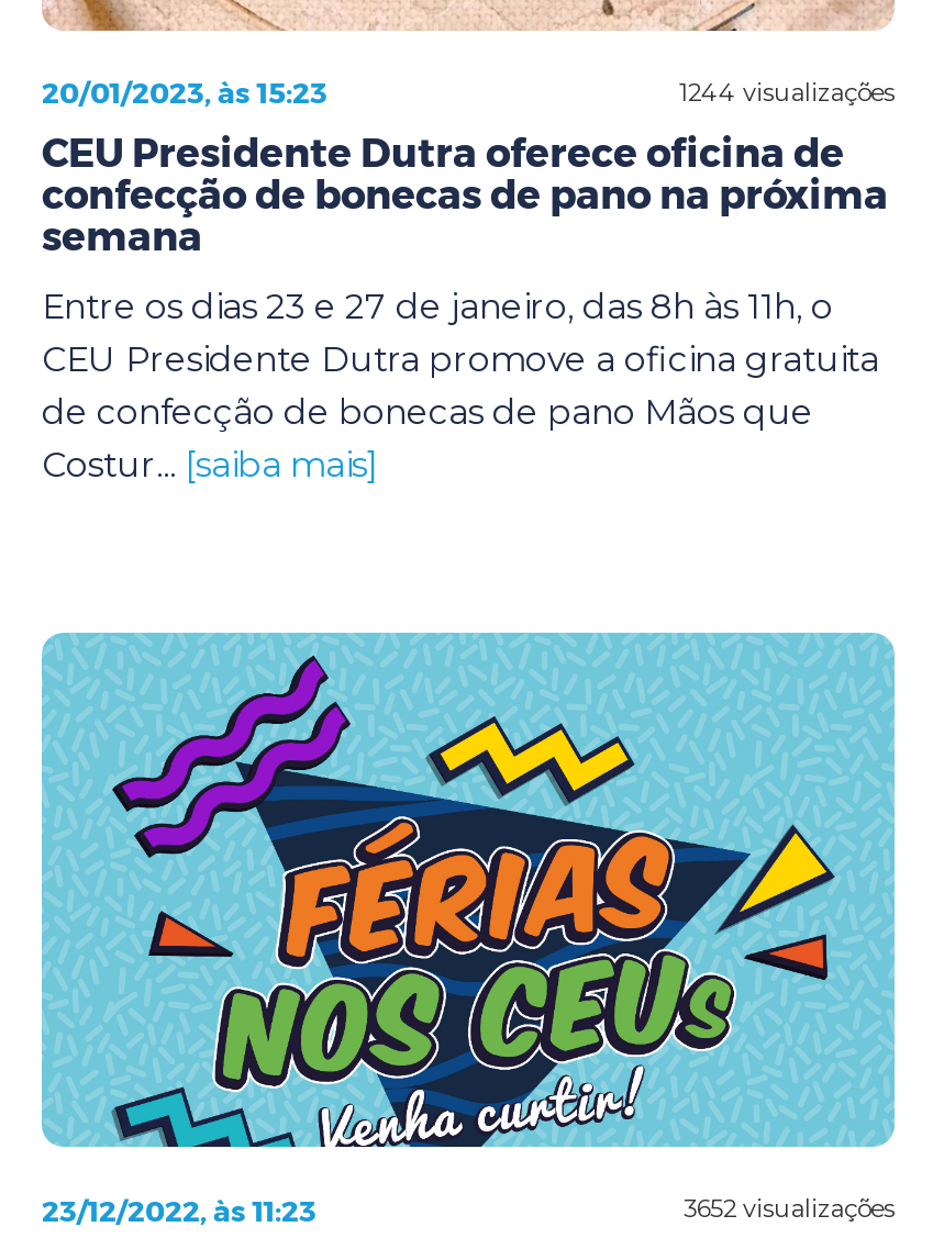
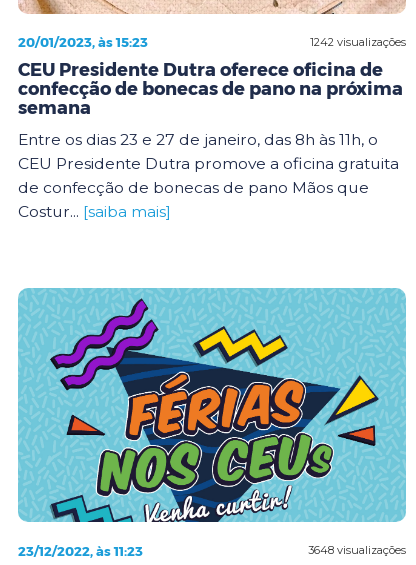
[679,76,895,107] 1244 visualizações -> [310,34,406,48] 1242 visualizações
[684,1193,895,1224] 3652 visualizações -> [308,543,406,557] 3648 visualizações

